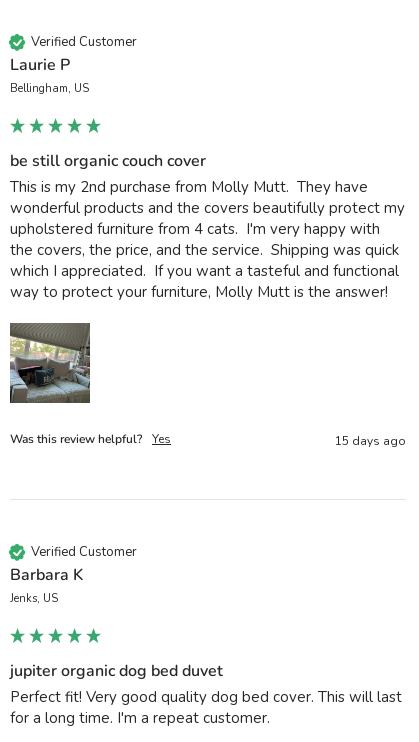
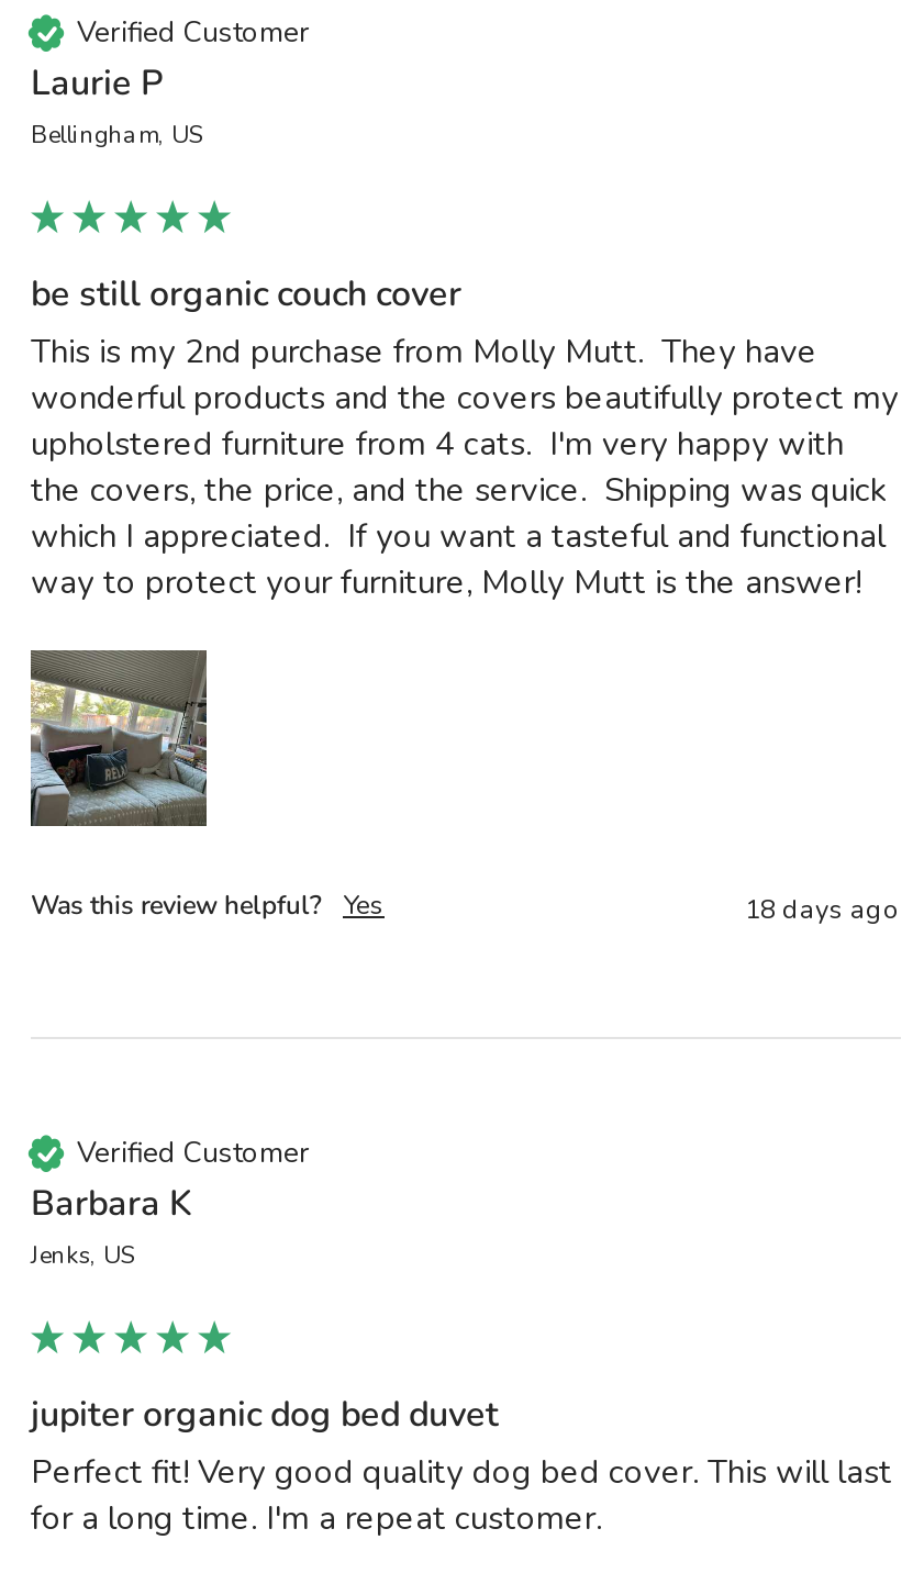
[335,433,406,449] 15 days ago -> [745,892,901,927] 18 days ago

